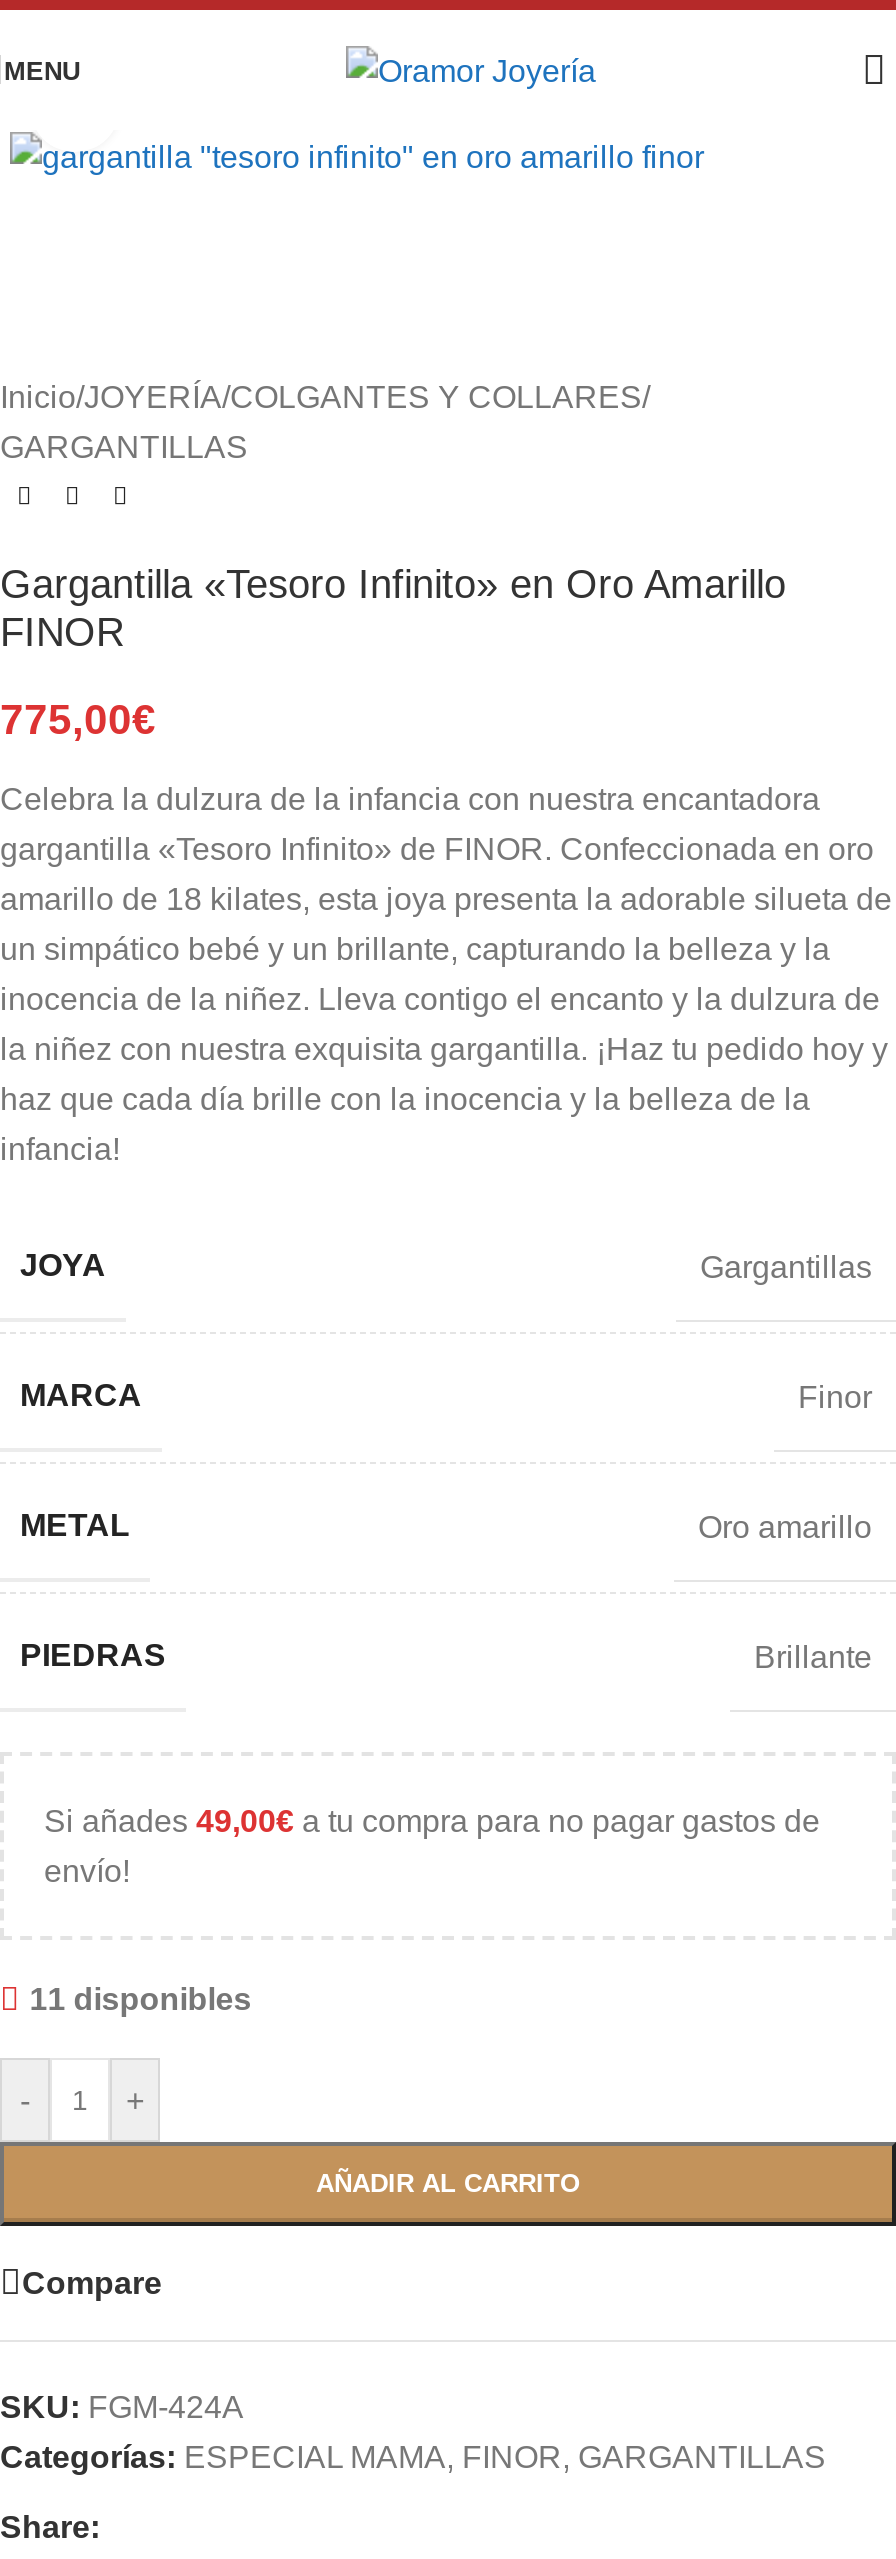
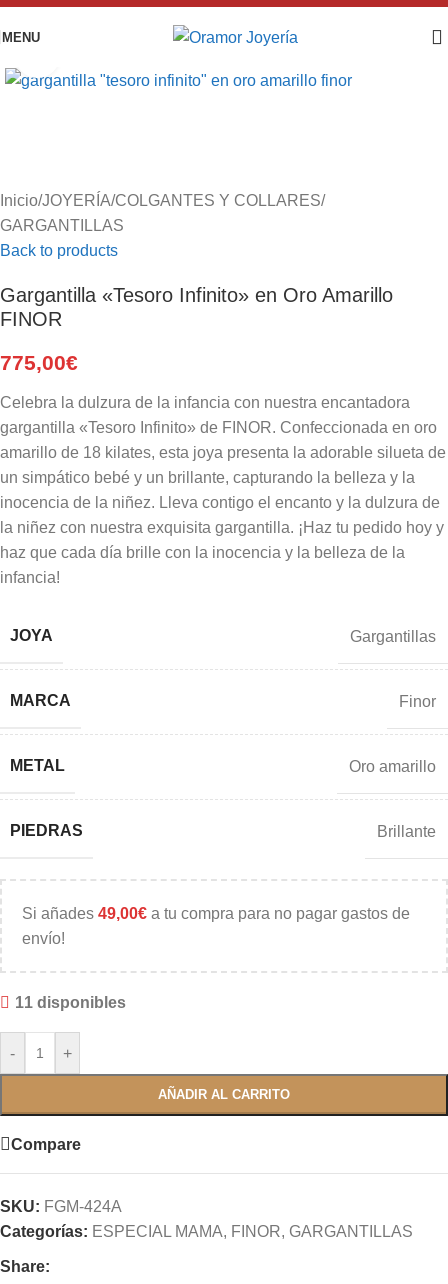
none -> [0,242,118,259] Back to products

